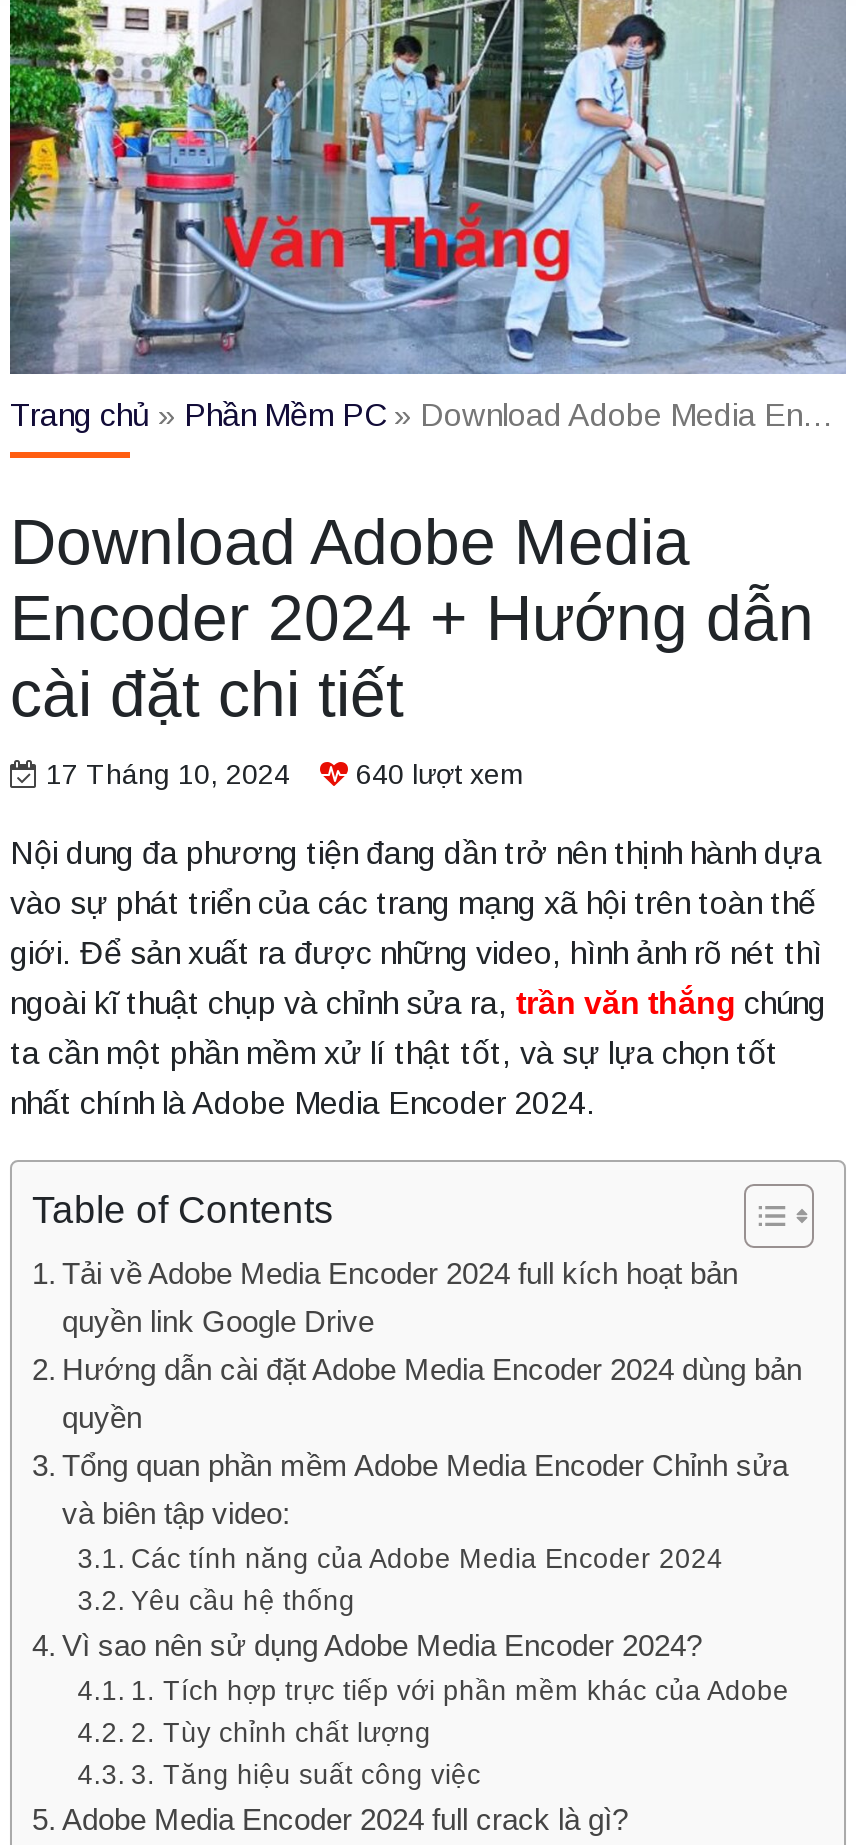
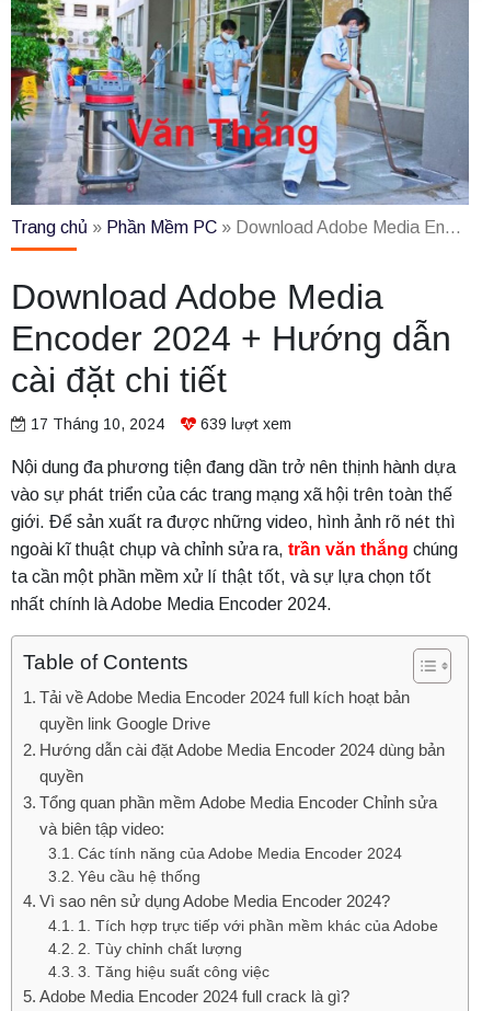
[356,757,522,789] 640 lượt xem -> [200,415,291,432] 639 lượt xem

